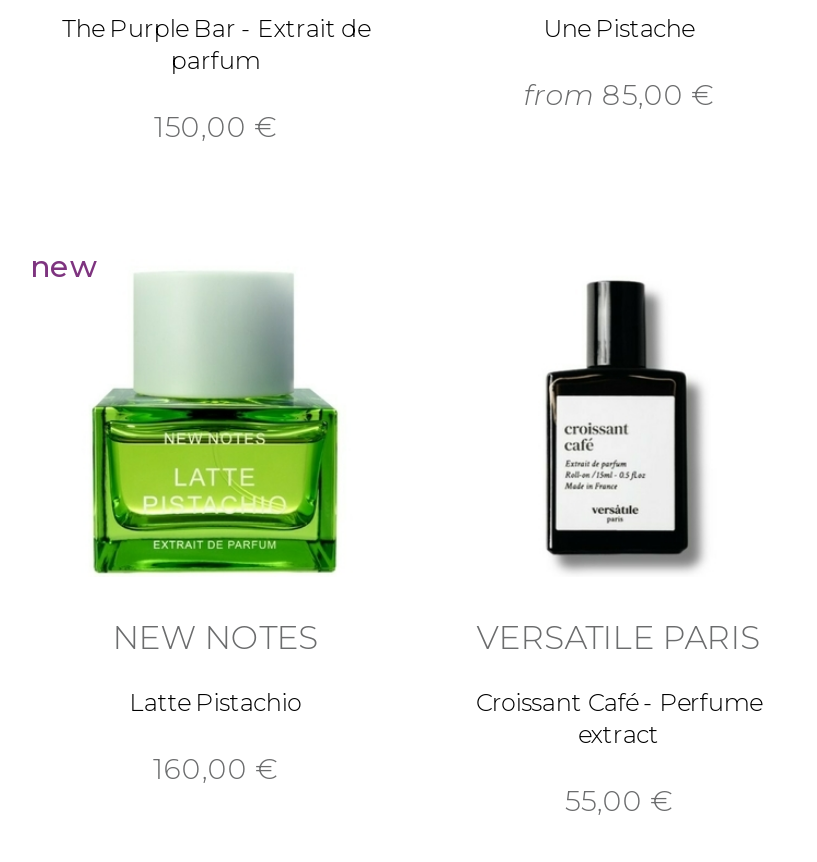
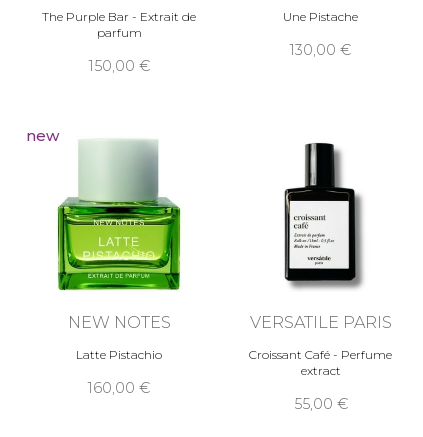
[524,76,714,112] from 85,00 € -> [290,41,351,59] 130,00 €

